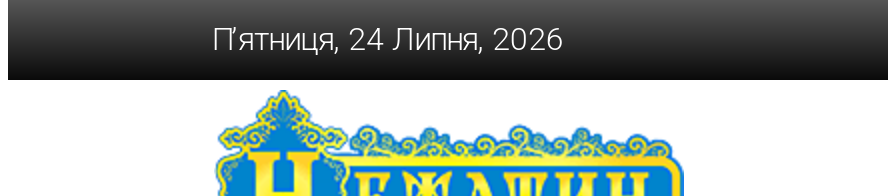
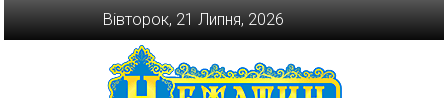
[212,20,564,58] П’ятниця, 24 Липня, 2026 -> [103,10,284,29] Вівторок, 21 Липня, 2026

